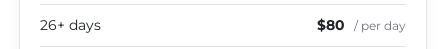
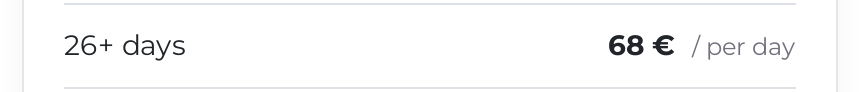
[317,16,406,34] $80 / per day -> [608,27,796,63] 68 € / per day

